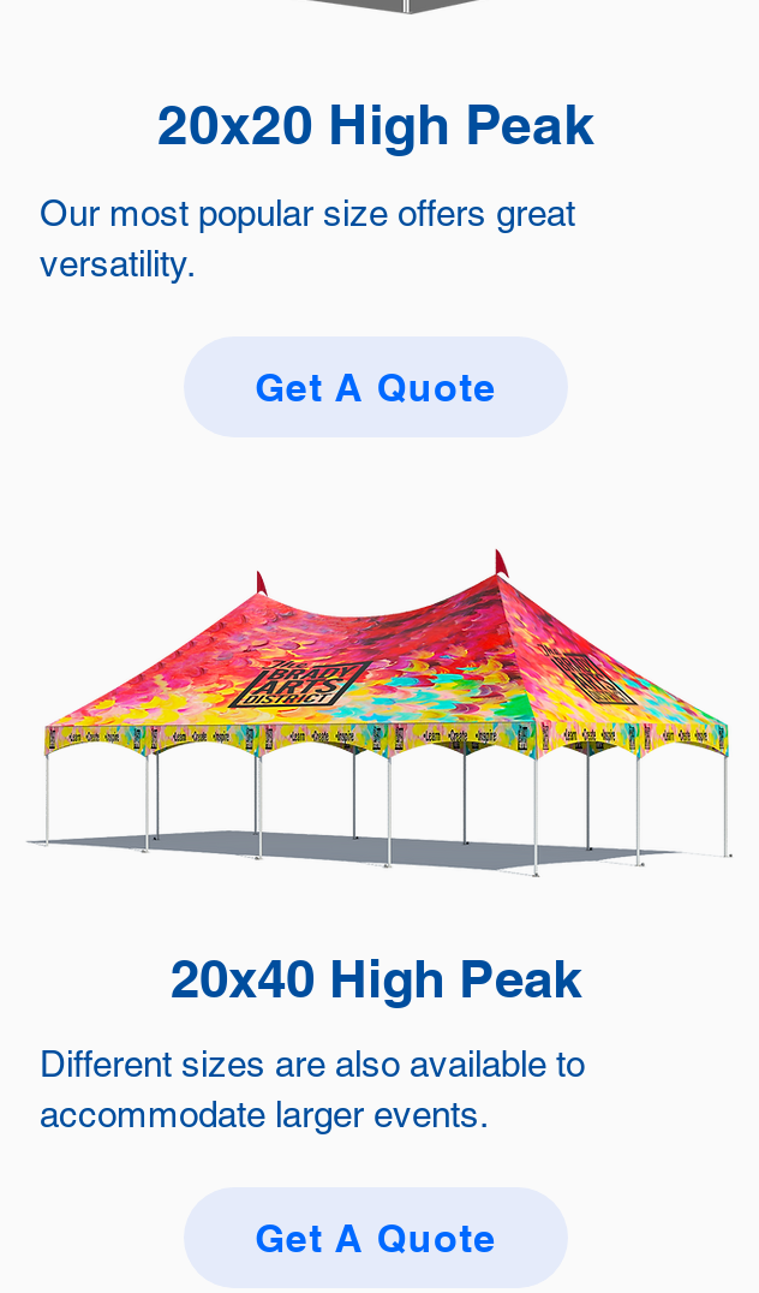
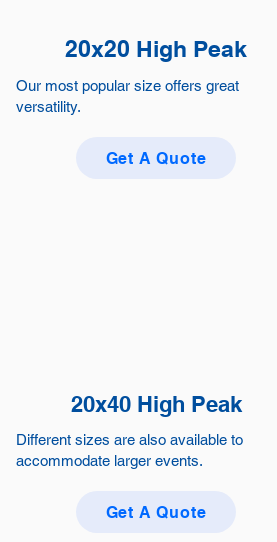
[30,548,731,877] [image] -> none

